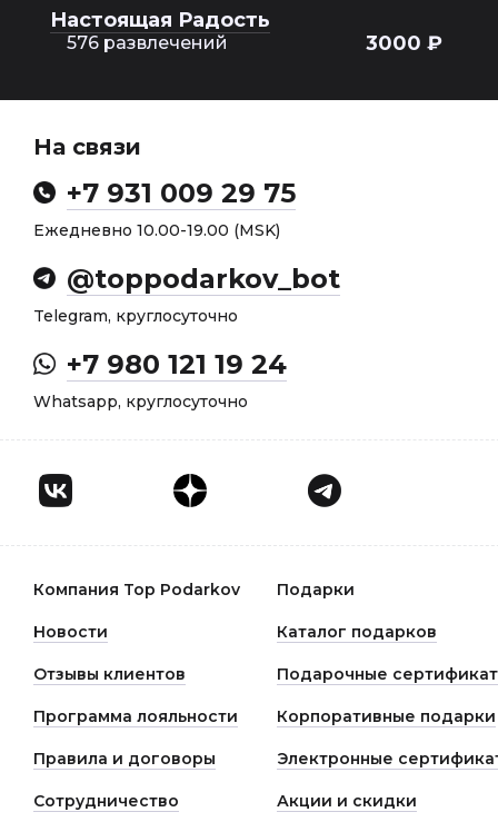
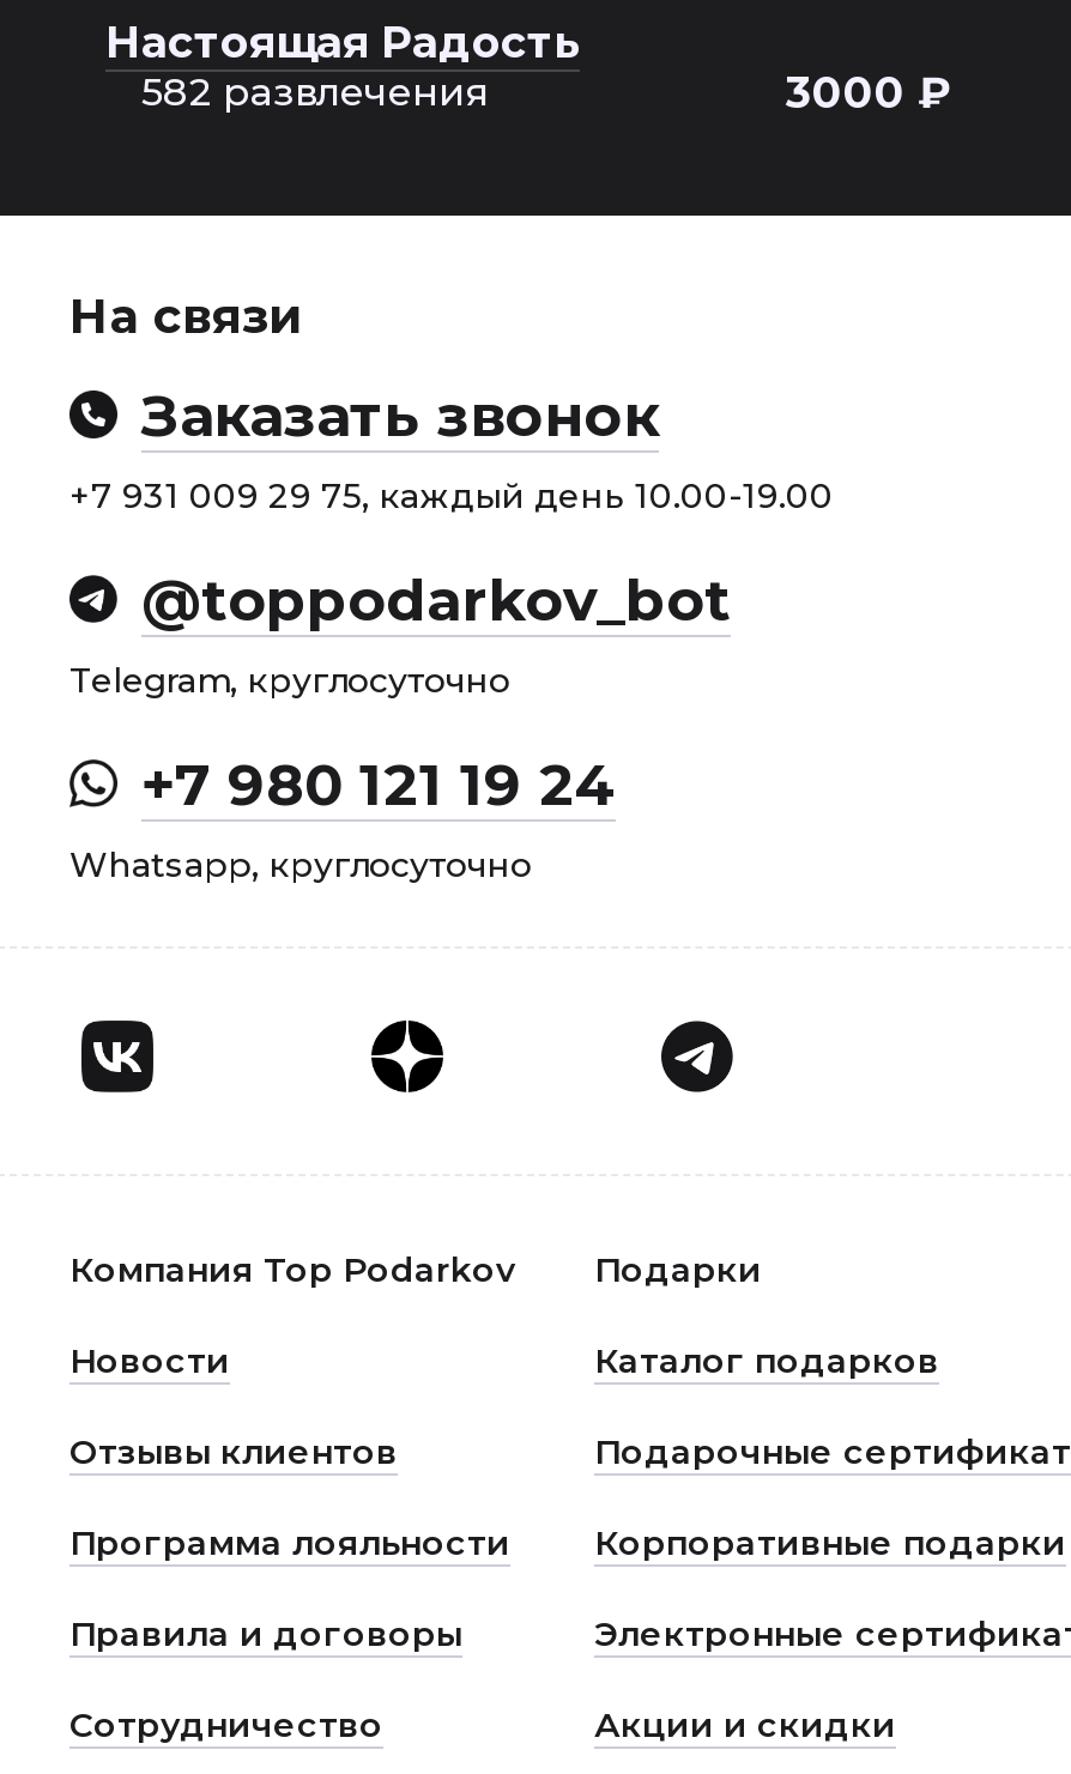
[67,32,228,53] 576 развлечений -> [141,69,489,115] 582 развлечения
[33,177,296,240] +7 931 009 29 75 | Ежедневно 10.00-19.00 (MSK) -> [69,381,834,517] Заказать звонок | +7 931 009 29 75, каждый день 10.00-19.00

